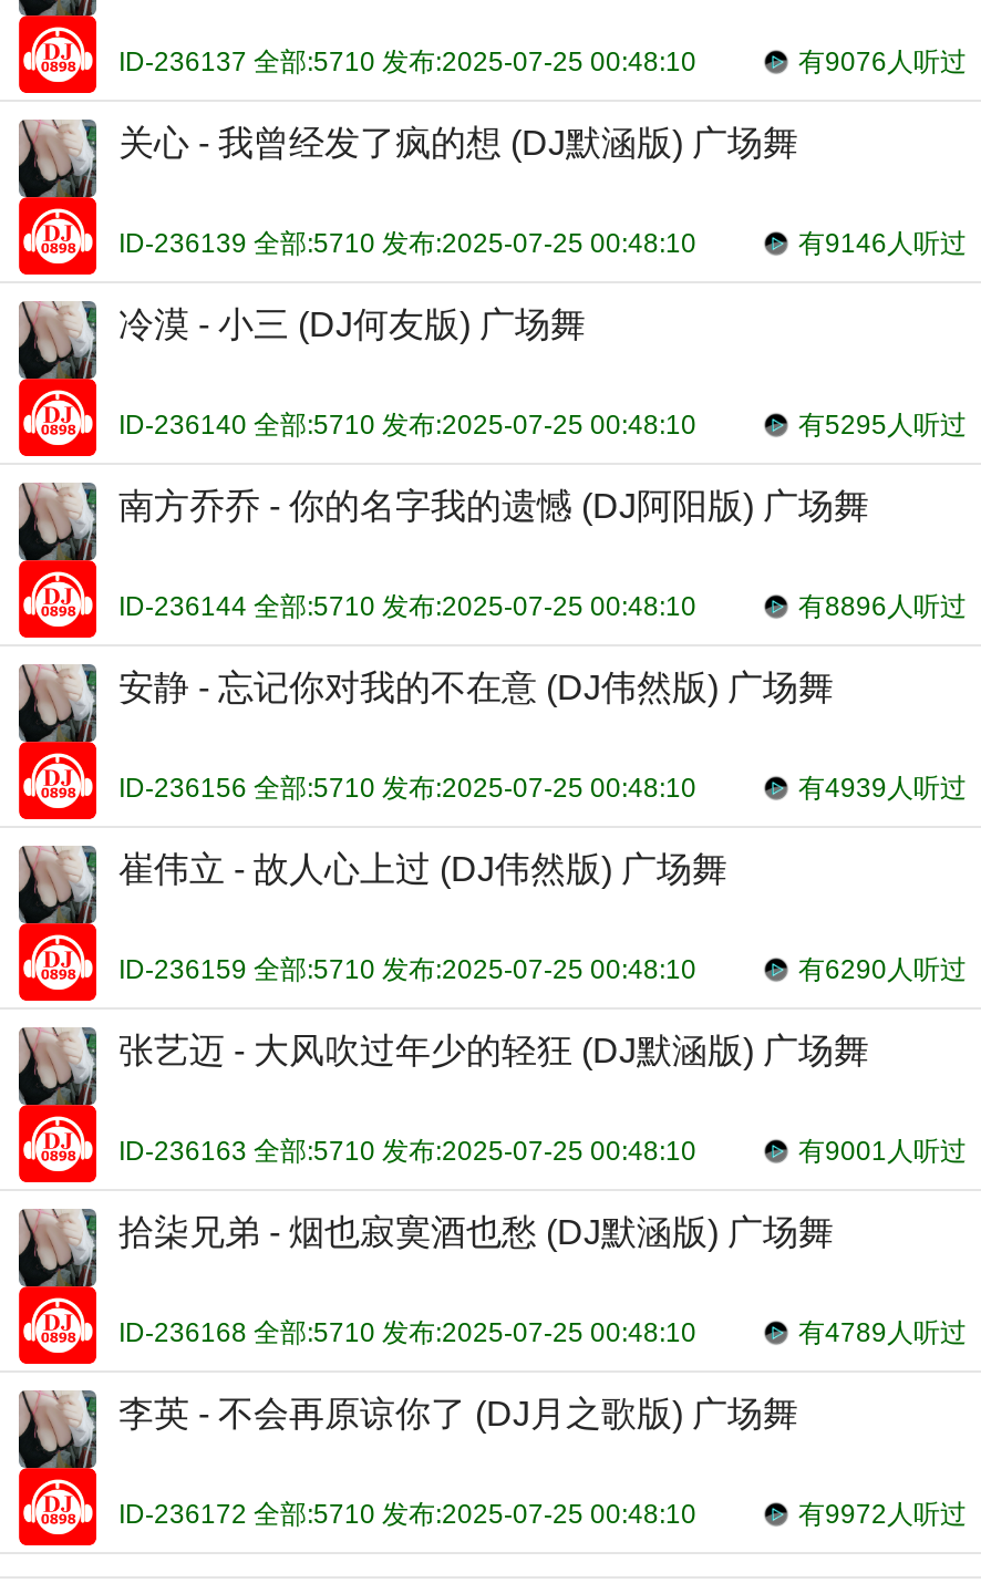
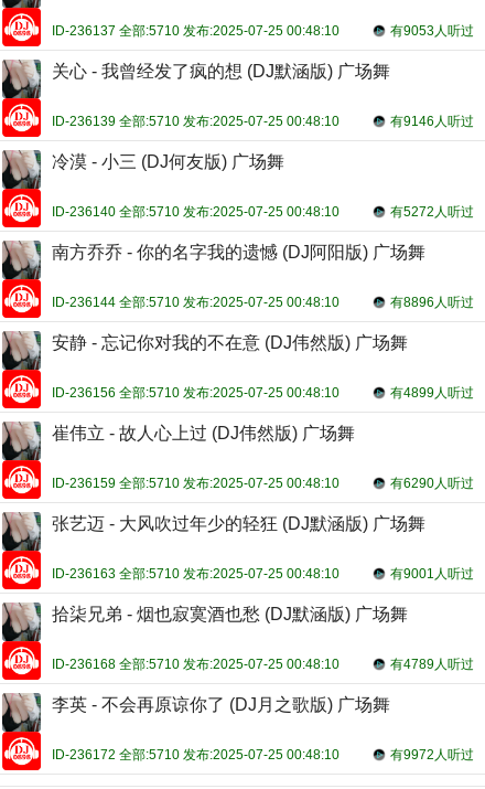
[798,46,967,77] 有9076人听过 -> [390,23,474,39] 有9053人听过
[798,410,967,441] 有5295人听过 -> [390,204,474,220] 有5272人听过
[798,773,967,804] 有4939人听过 -> [390,385,474,401] 有4899人听过

